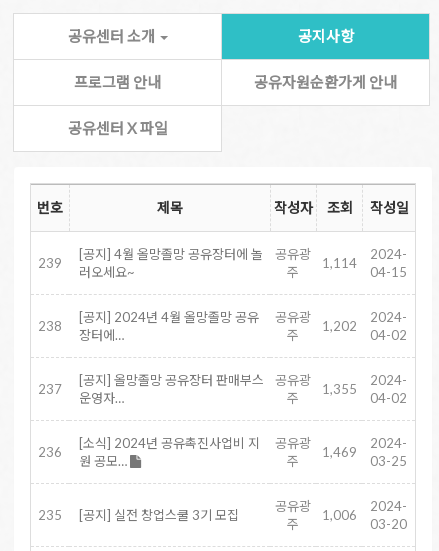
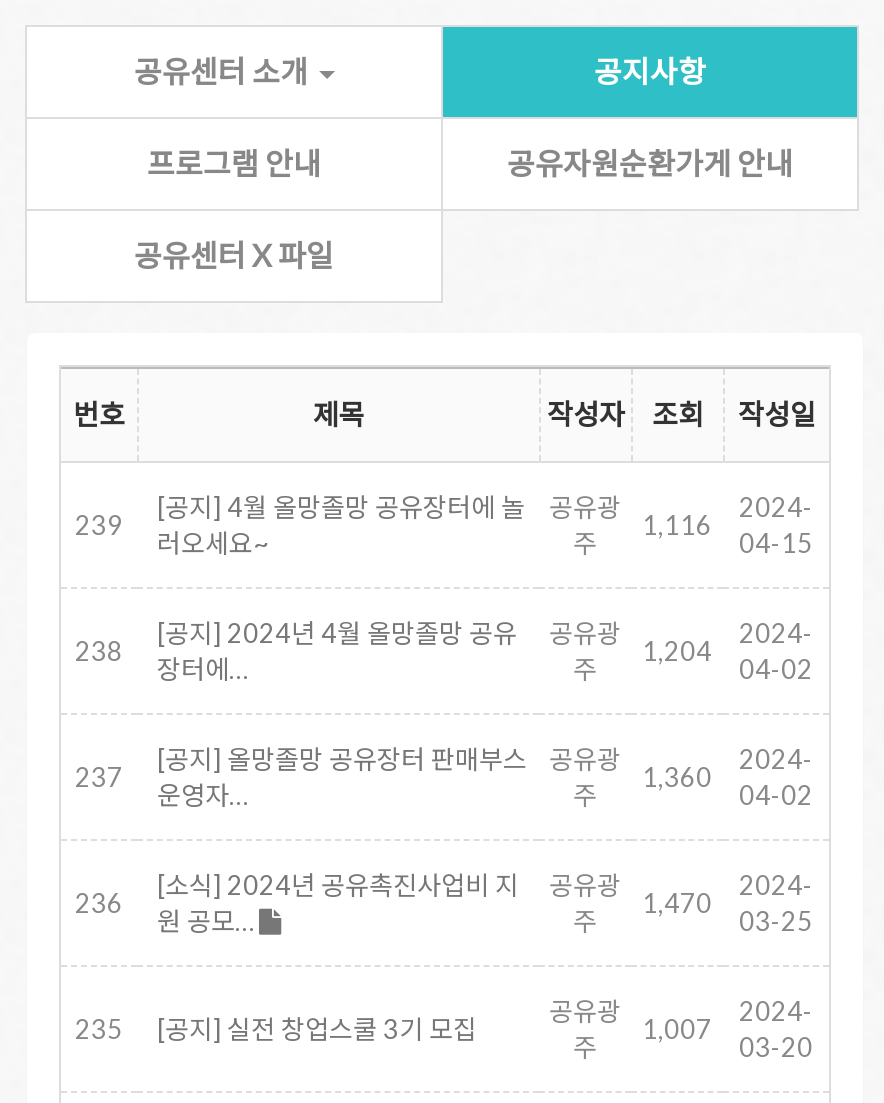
[321,255,356,271] 1,114 -> [642,509,712,541] 1,116
[321,318,356,334] 1,202 -> [642,635,712,667] 1,204
[321,381,356,397] 1,355 -> [642,761,712,793] 1,360
[321,444,356,460] 1,469 -> [642,887,712,919] 1,470
[321,507,356,523] 1,006 -> [642,1013,712,1045] 1,007

